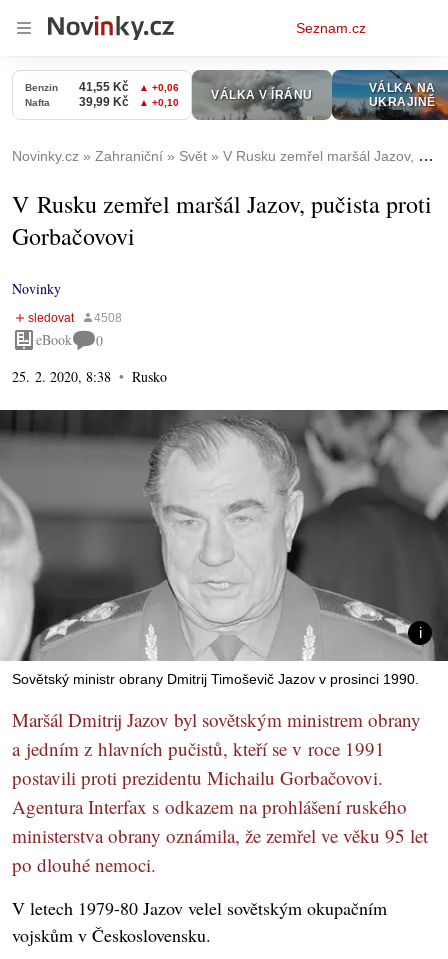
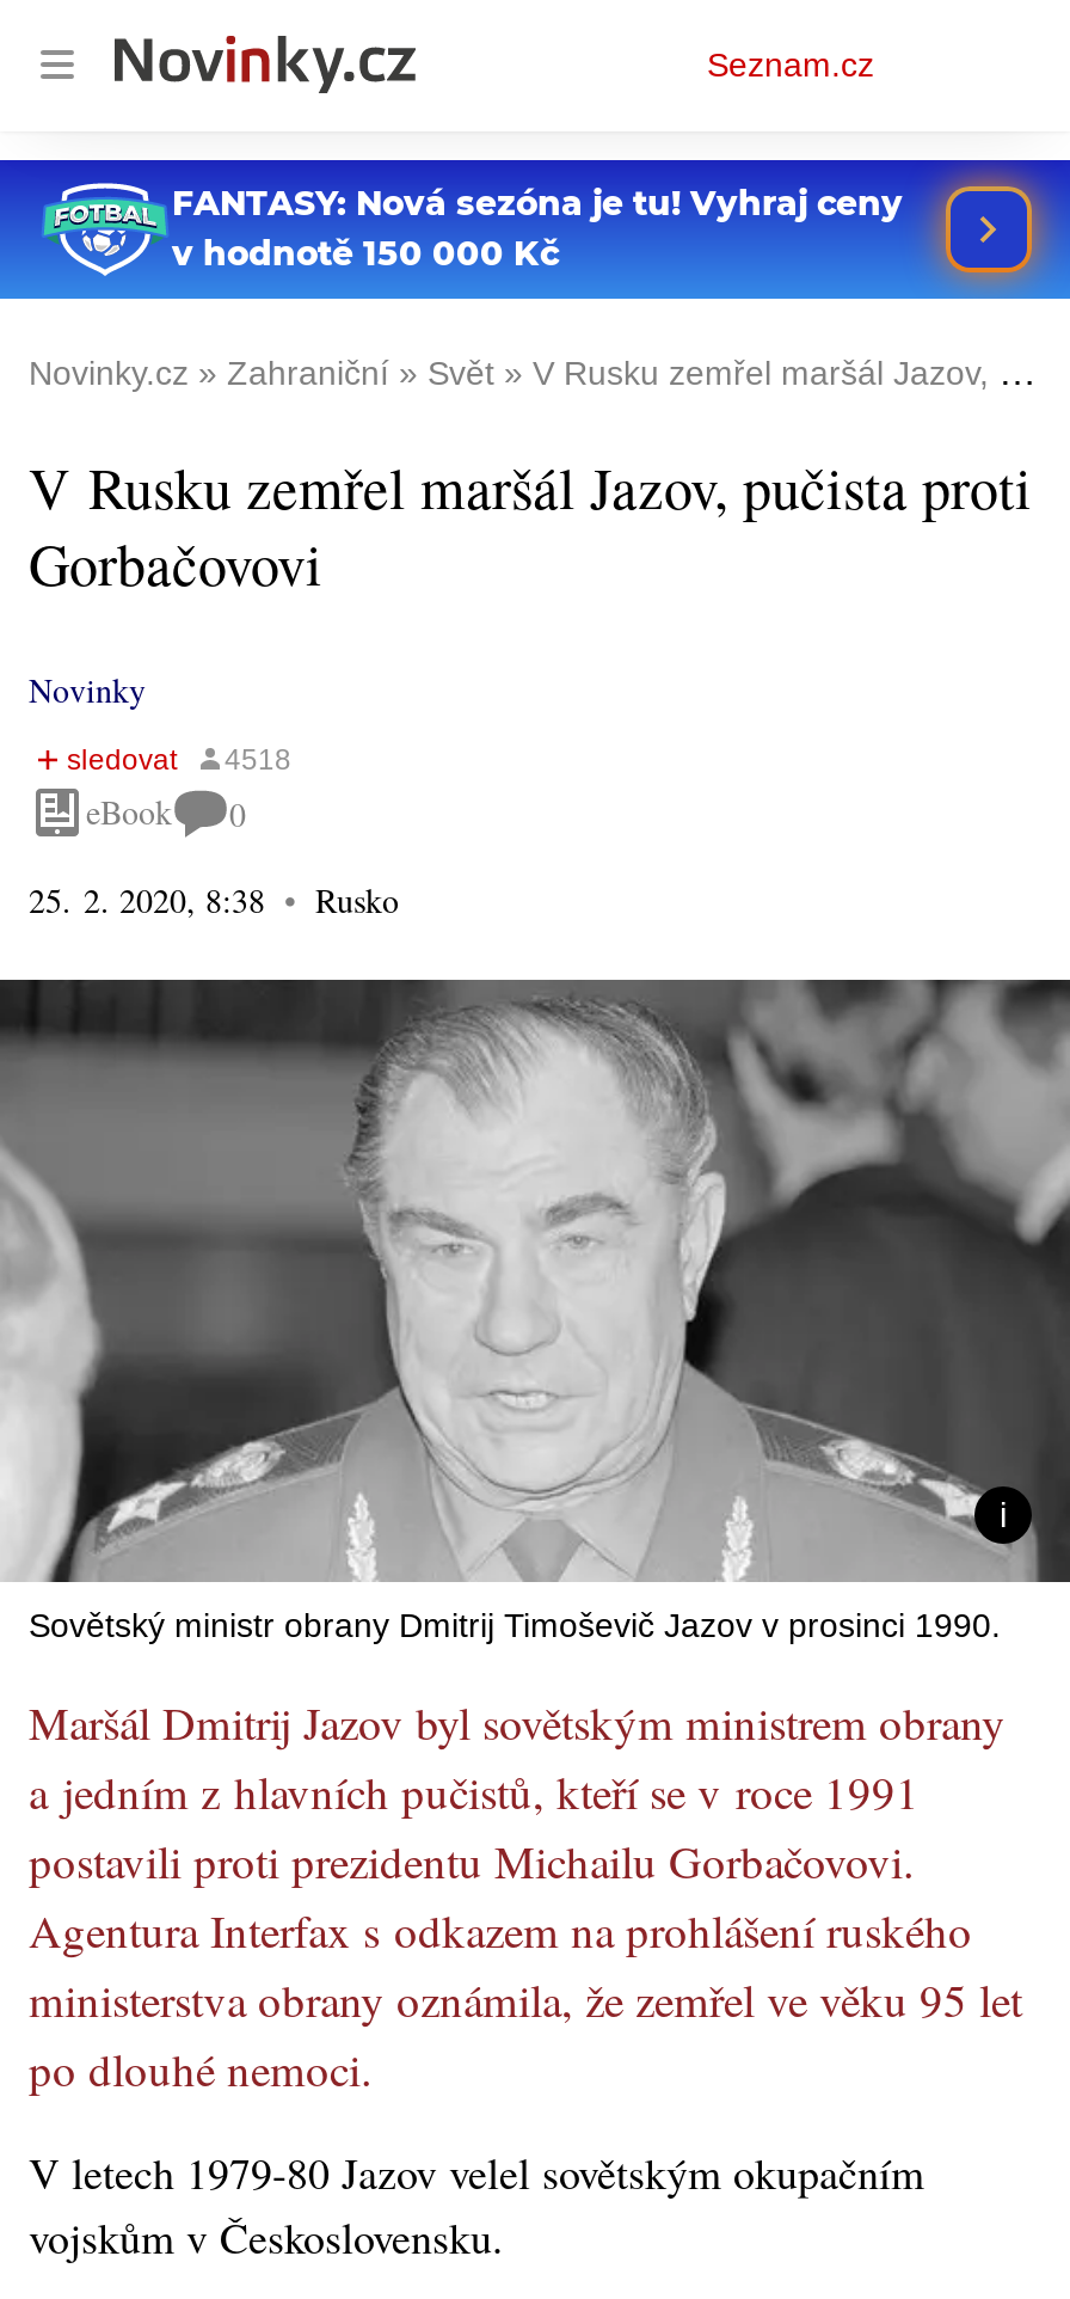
[3,68,445,125] [image] -> [7,158,1063,301] [image]

